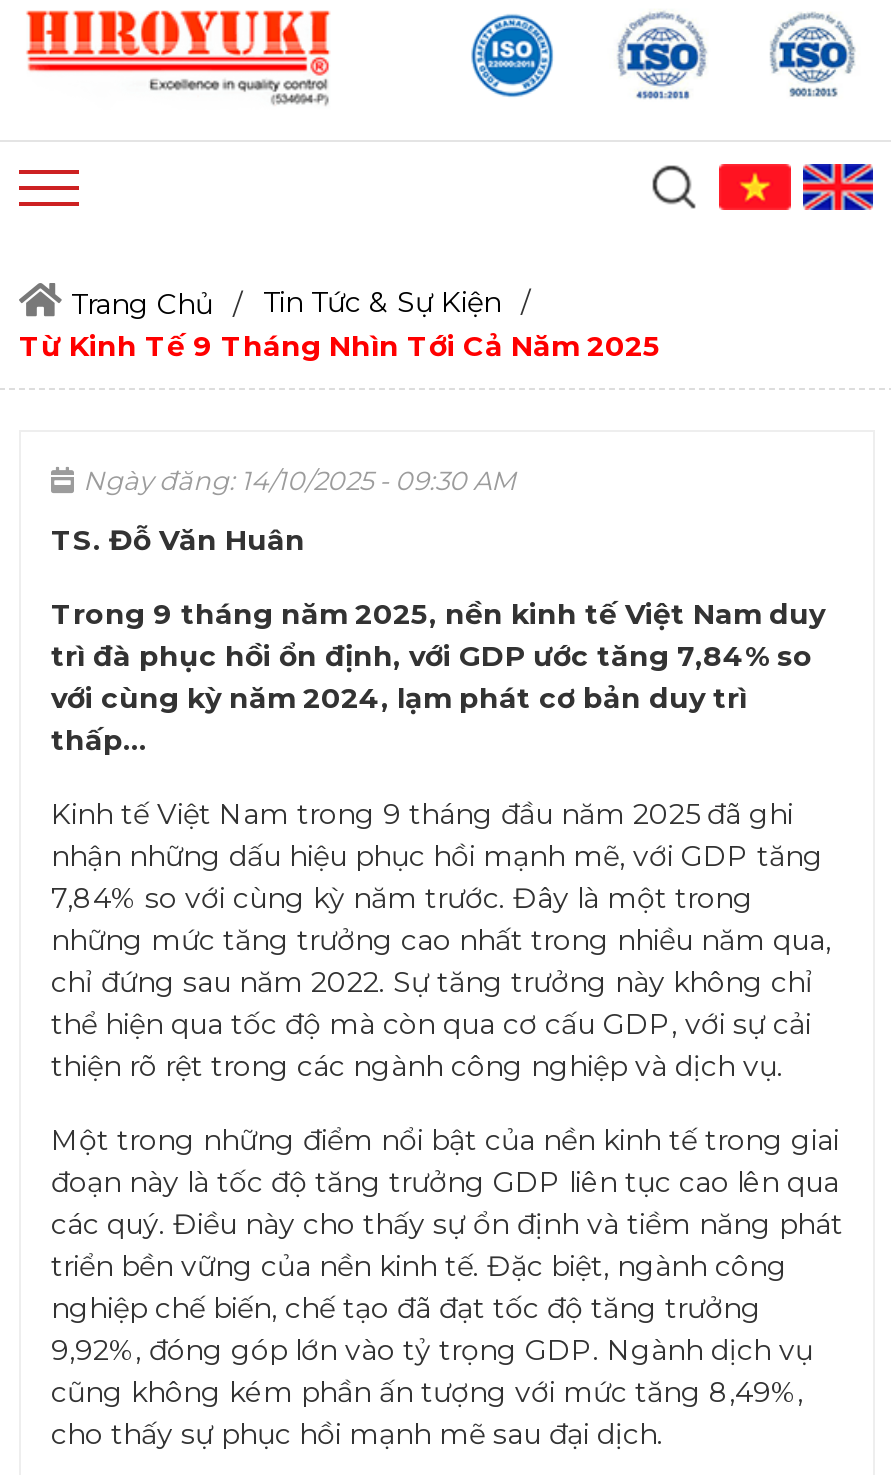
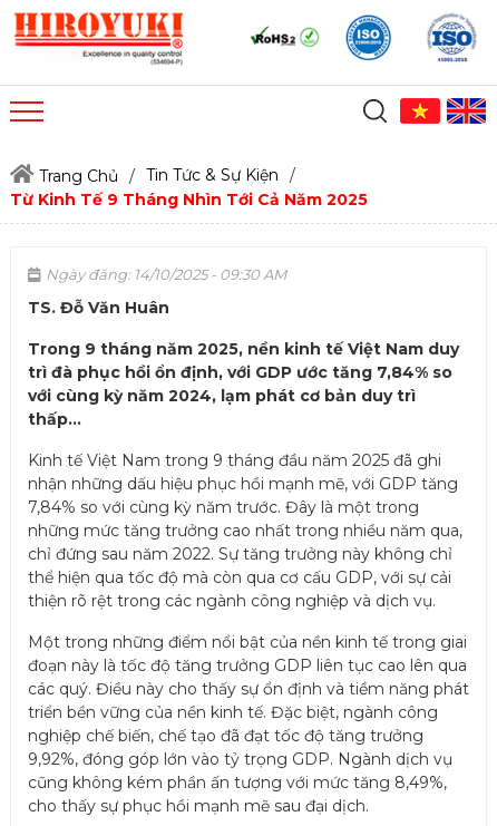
[451,12,573,100] [image] -> [250,14,320,61] [image]
[617,12,705,100] [image] -> [344,14,391,61] [image]

